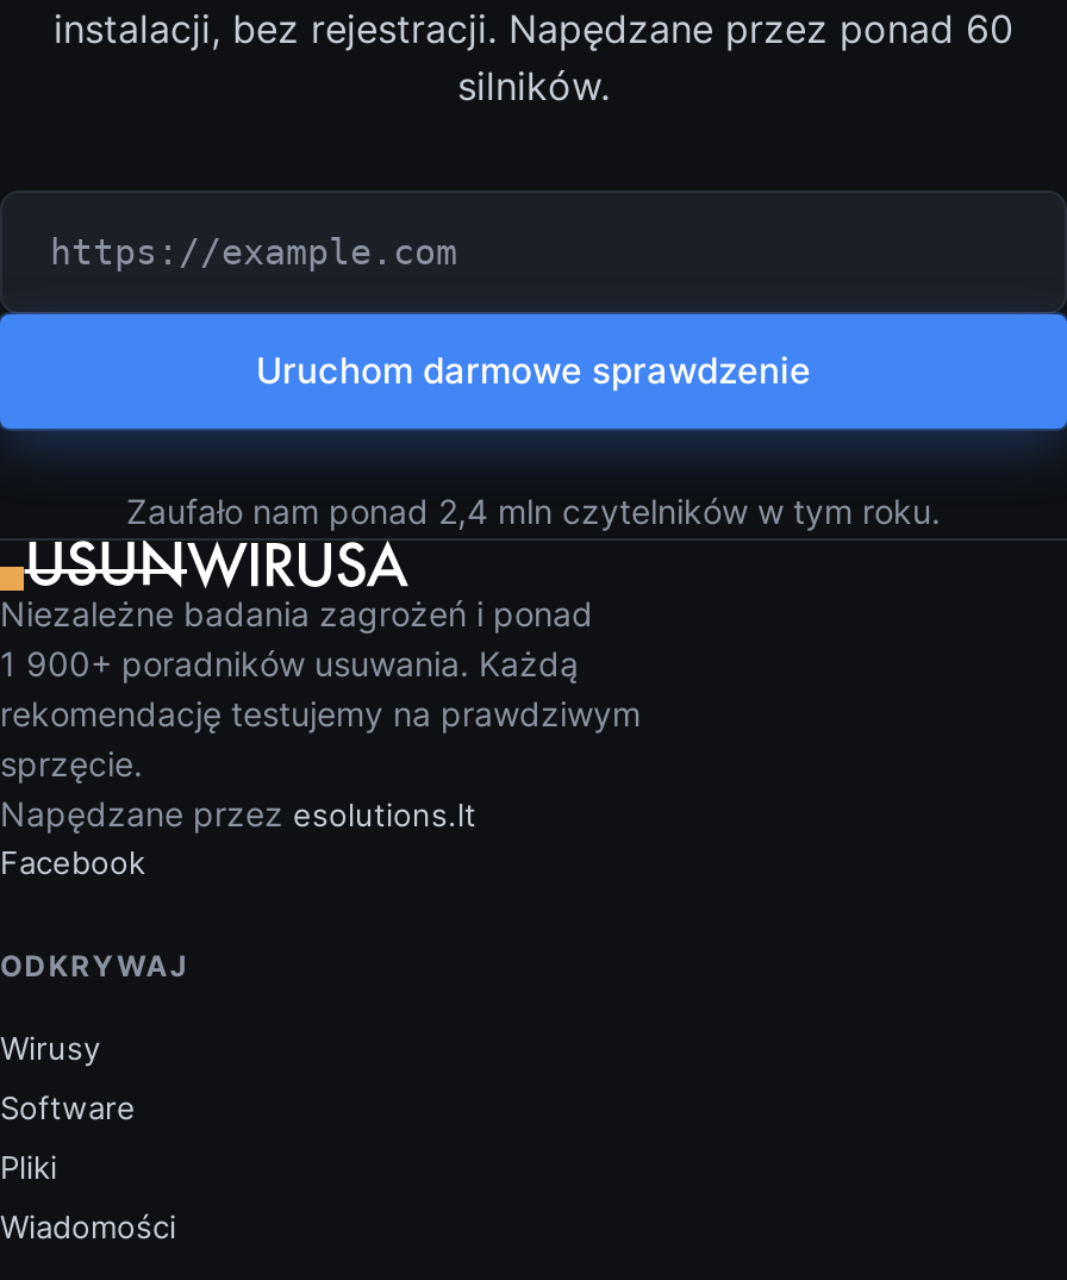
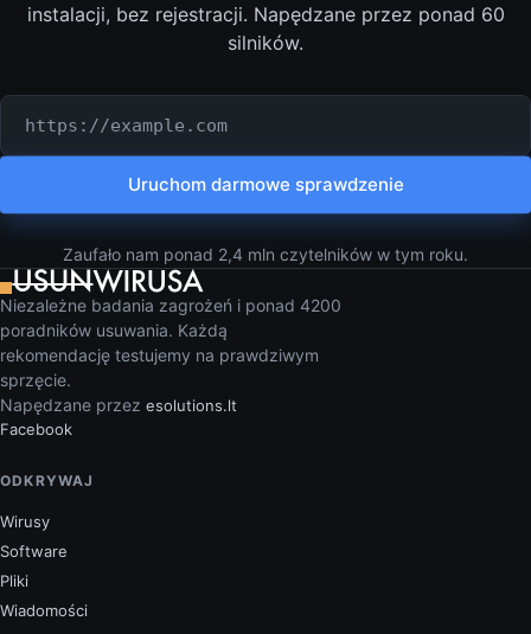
[0,593,593,683] Niezależne badania zagrożeń i ponad | 1 900+ poradników usuwania. Każdą -> [0,295,341,340] Niezależne badania zagrożeń i ponad 4200 | poradników usuwania. Każdą

